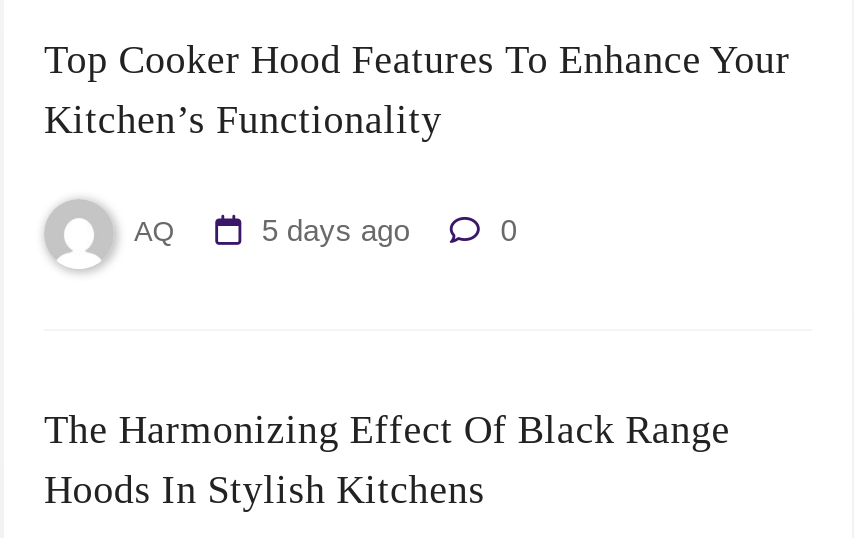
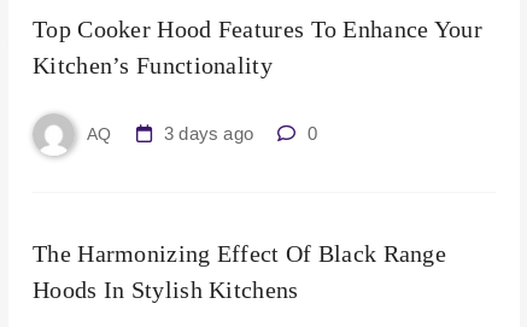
[262,212,410,246] 5 days ago -> [164,123,253,143] 3 days ago

